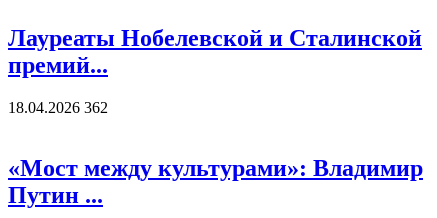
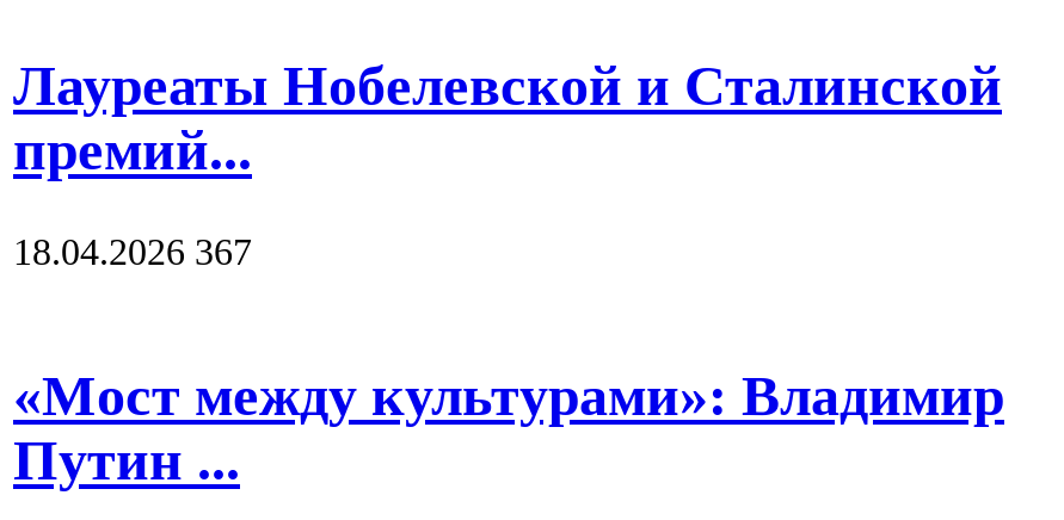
[8,99,108,116] 18.04.2026 362 -> [13,232,252,272] 18.04.2026 367

